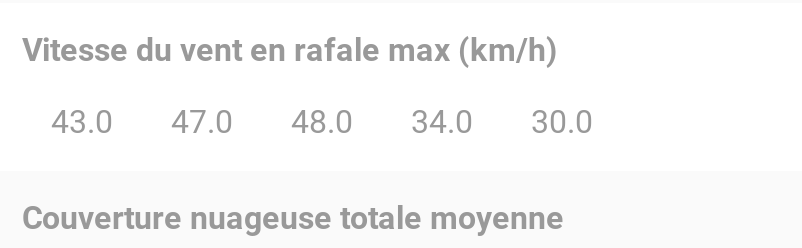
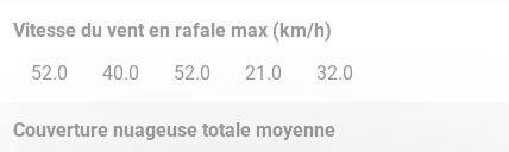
[51,103,113,141] 43.0 -> [30,62,67,84] 52.0
[171,103,233,141] 47.0 -> [102,62,139,84] 40.0
[291,103,353,141] 48.0 -> [173,62,210,84] 52.0
[411,103,473,141] 34.0 -> [244,62,281,84] 21.0
[531,103,593,141] 30.0 -> [316,62,353,84] 32.0

